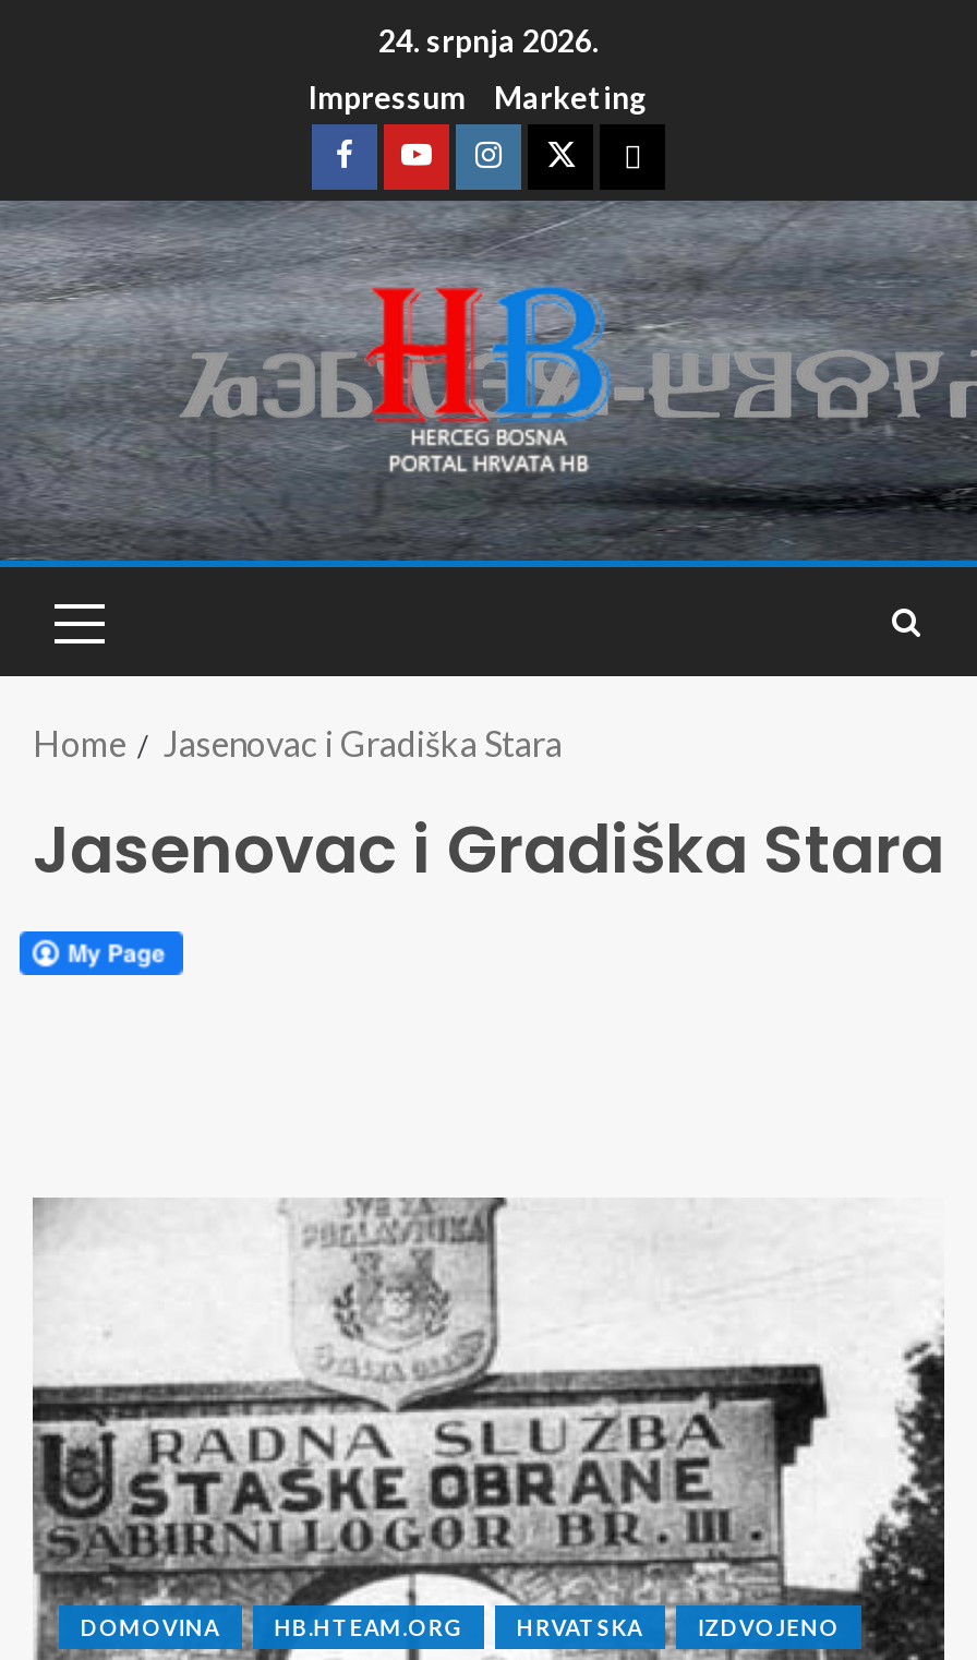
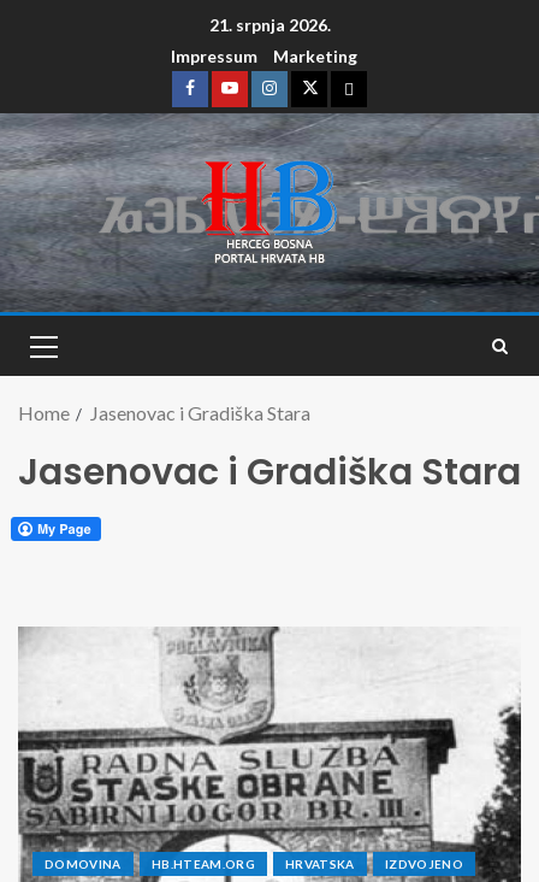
[378,23,599,60] 24. srpnja 2026. -> [209,15,330,35] 21. srpnja 2026.

